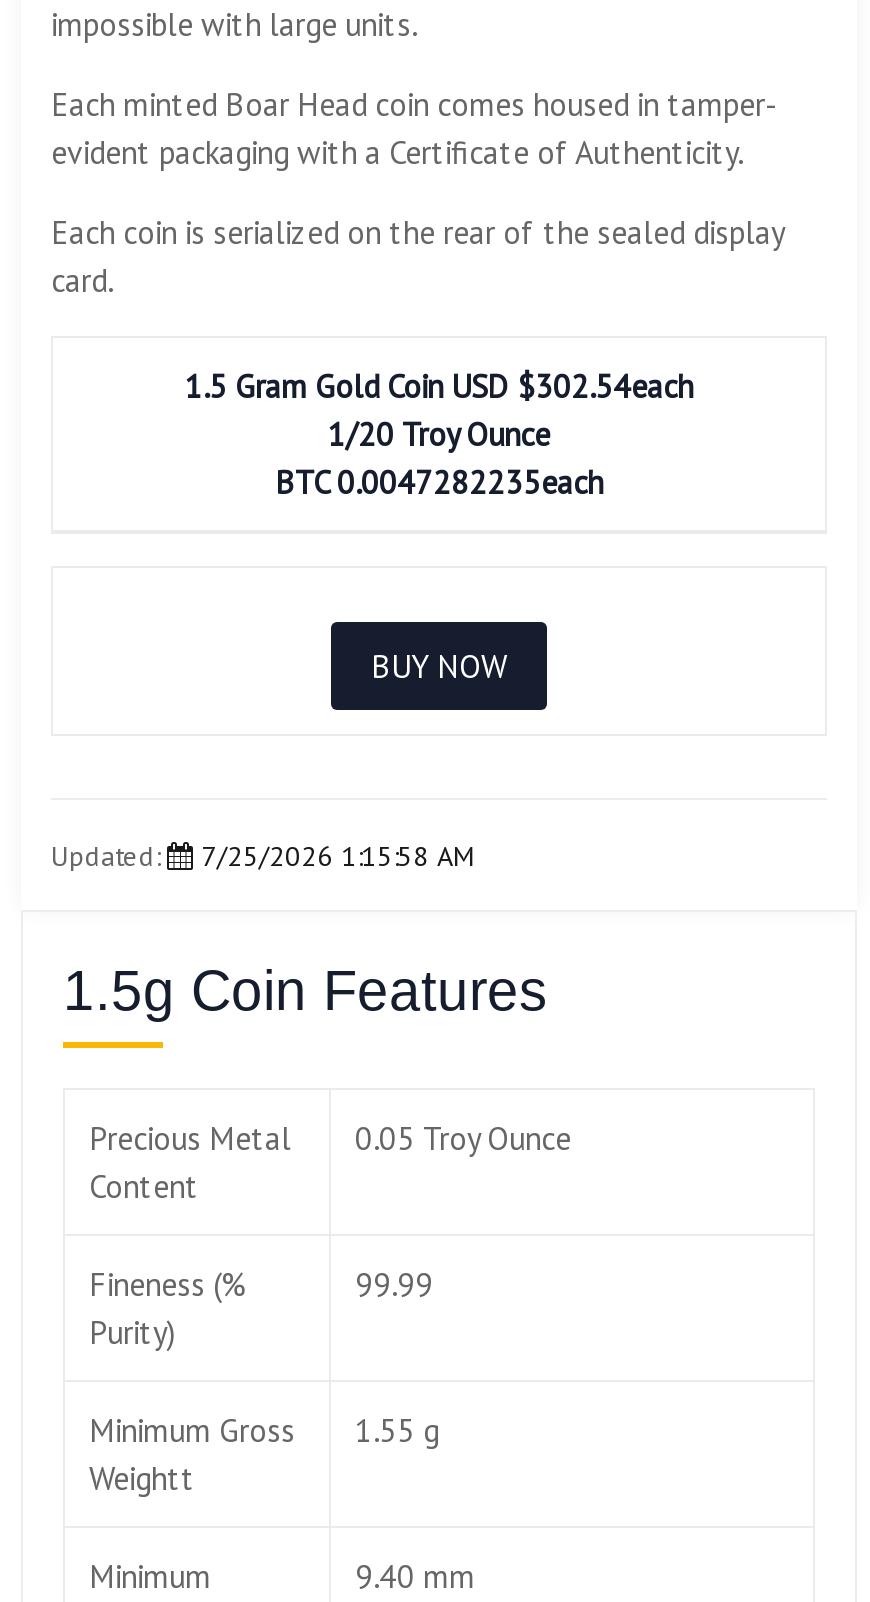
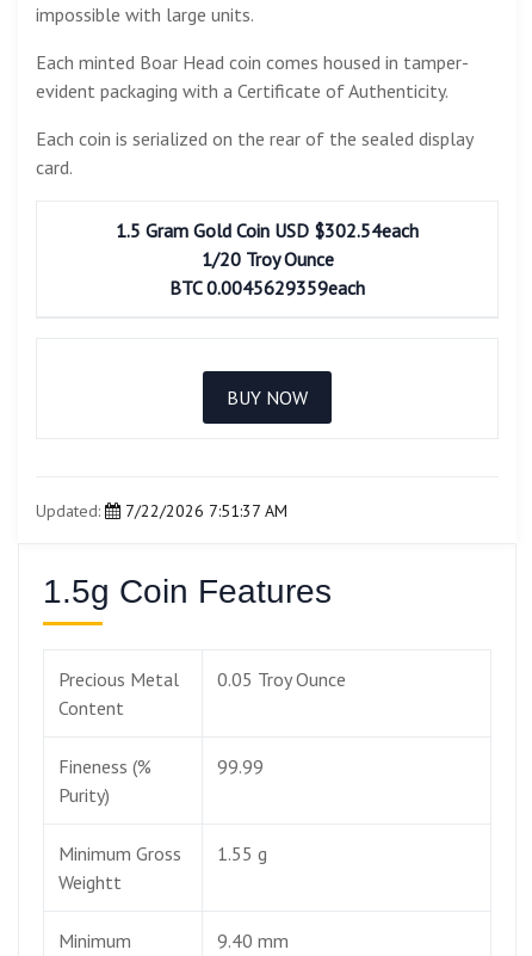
[275,462,603,502] BTC 0.0047282235each -> [169,276,365,300] BTC 0.0045629359each
[51,838,475,874] Updated: 7/25/2026 1:15:58 AM -> [36,500,287,522] Updated: 7/22/2026 7:51:37 AM

